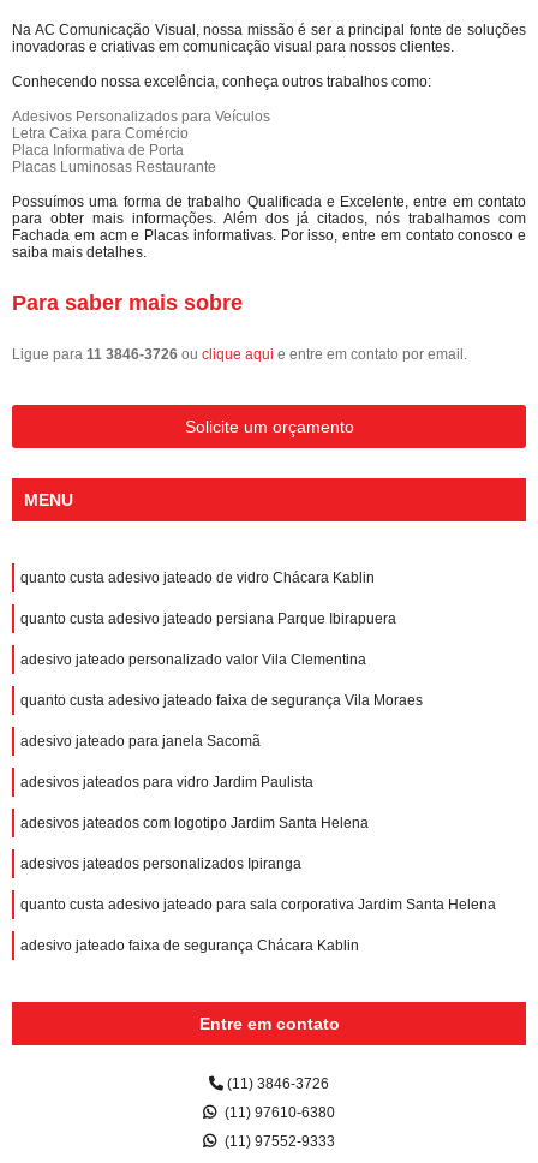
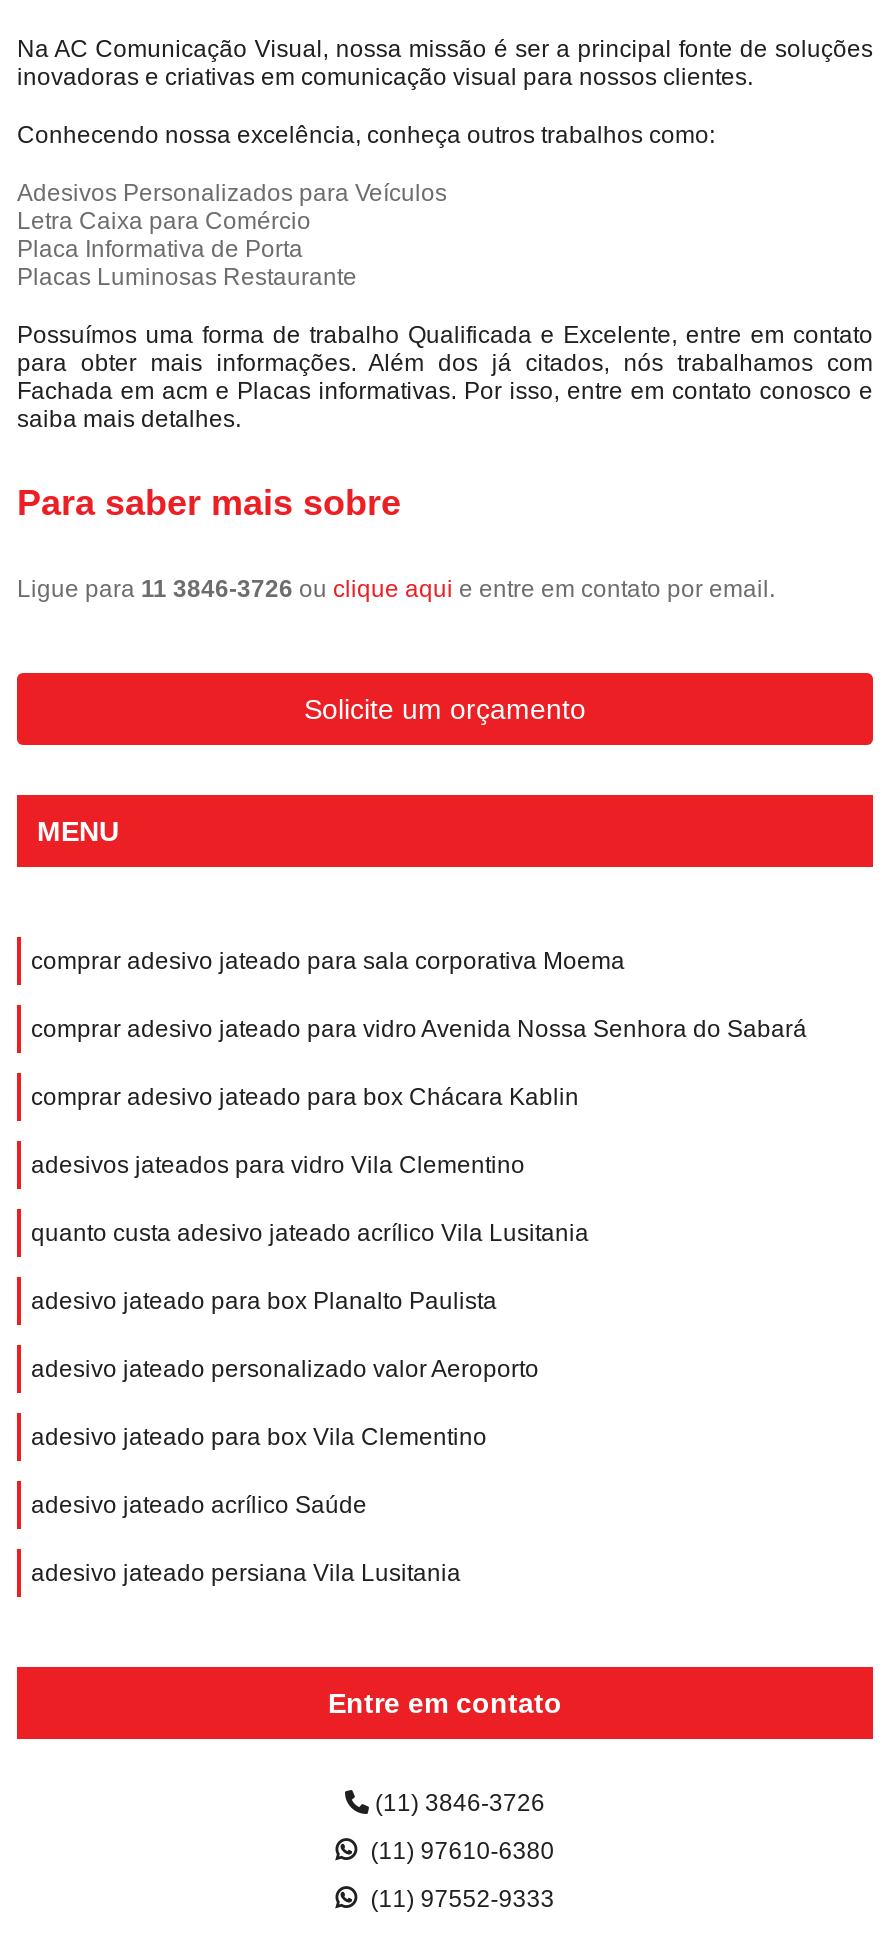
[20,569,375,586] quanto custa adesivo jateado de vidro Chácara Kablin -> [31,947,625,975] comprar adesivo jateado para sala corporativa Moema
[20,610,396,627] quanto custa adesivo jateado persiana Parque Ibirapuera -> [31,1015,807,1043] comprar adesivo jateado para vidro Avenida Nossa Senhora do Sabará
[20,651,366,668] adesivo jateado personalizado valor Vila Clementina -> [31,1083,579,1111] comprar adesivo jateado para box Chácara Kablin
[20,692,423,709] quanto custa adesivo jateado faixa de segurança Vila Moraes -> [31,1151,525,1179] adesivos jateados para vidro Vila Clementino
[20,733,261,750] adesivo jateado para janela Sacomã -> [31,1219,589,1247] quanto custa adesivo jateado acrílico Vila Lusitania
[20,774,313,791] adesivos jateados para vidro Jardim Paulista -> [31,1287,497,1315] adesivo jateado para box Planalto Paulista
[20,815,369,831] adesivos jateados com logotipo Jardim Santa Helena -> [31,1355,539,1383] adesivo jateado personalizado valor Aeroporto
[20,855,301,872] adesivos jateados personalizados Ipiranga -> [31,1423,487,1451] adesivo jateado para box Vila Clementino
[20,896,496,913] quanto custa adesivo jateado para sala corporativa Jardim Santa Helena -> [31,1491,367,1519] adesivo jateado acrílico Saúde
[20,937,359,954] adesivo jateado faixa de segurança Chácara Kablin -> [31,1559,461,1587] adesivo jateado persiana Vila Lusitania

